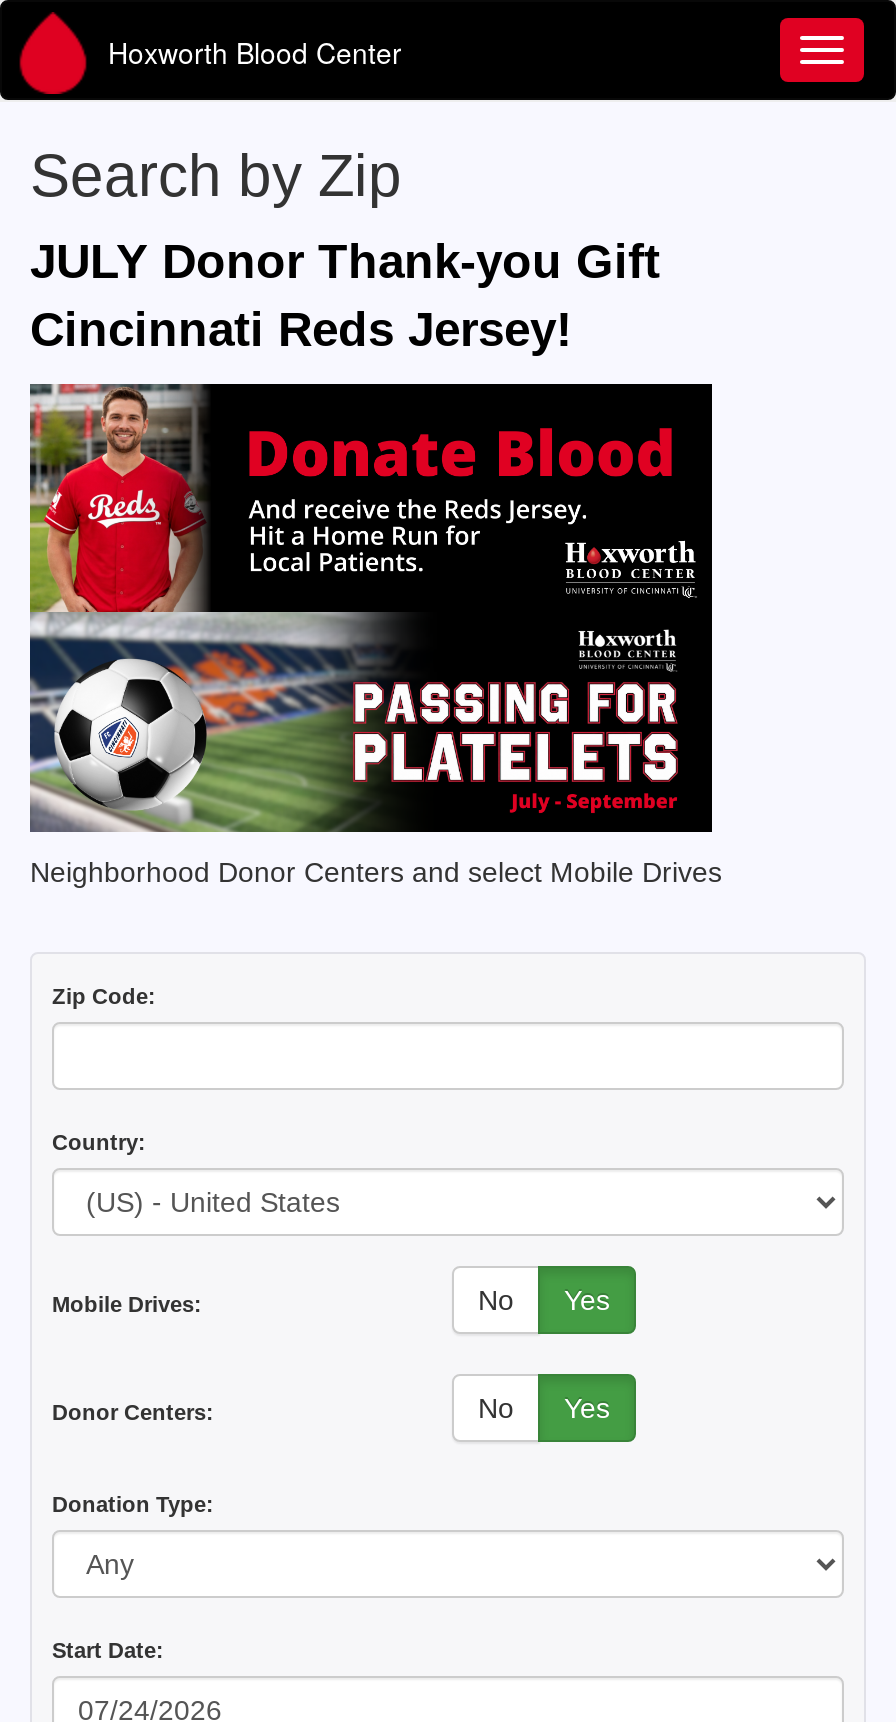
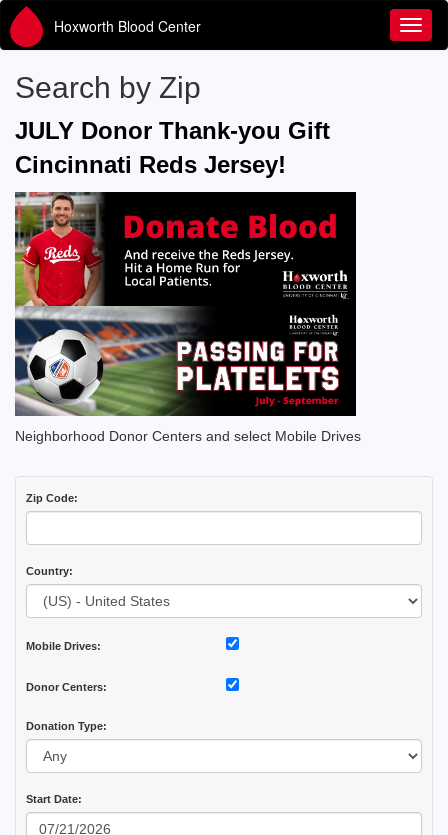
[478,1284,610,1316] No | Yes -> none
[478,1392,610,1424] No | Yes -> none

